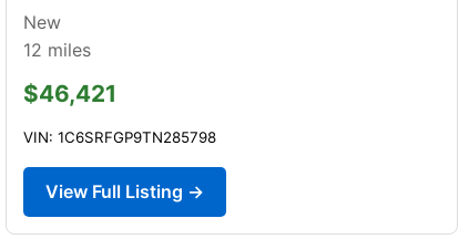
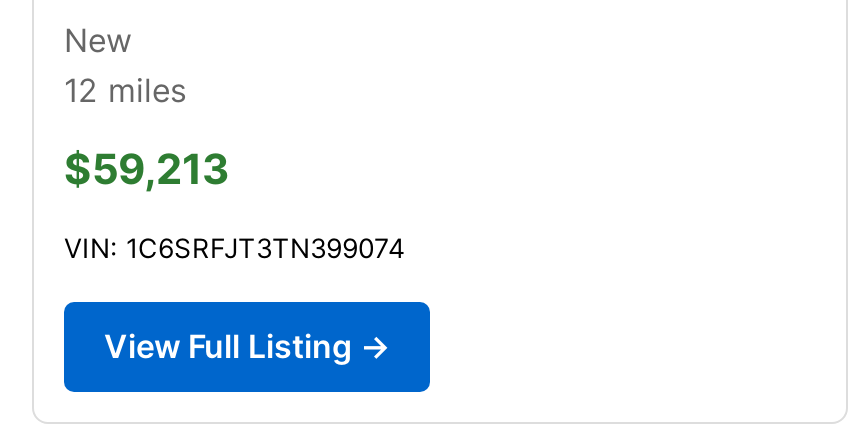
[23,80,116,107] $46,421 -> [64,144,230,194] $59,213
[23,128,216,146] VIN: 1C6SRFGP9TN285798 -> [64,232,406,264] VIN: 1C6SRFJT3TN399074

